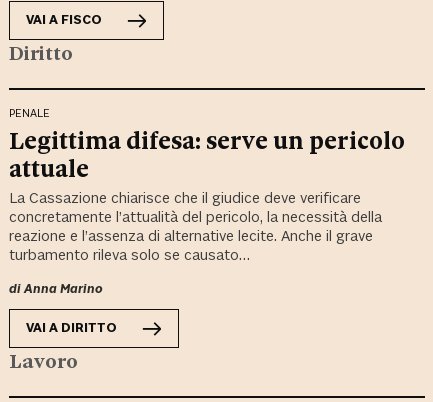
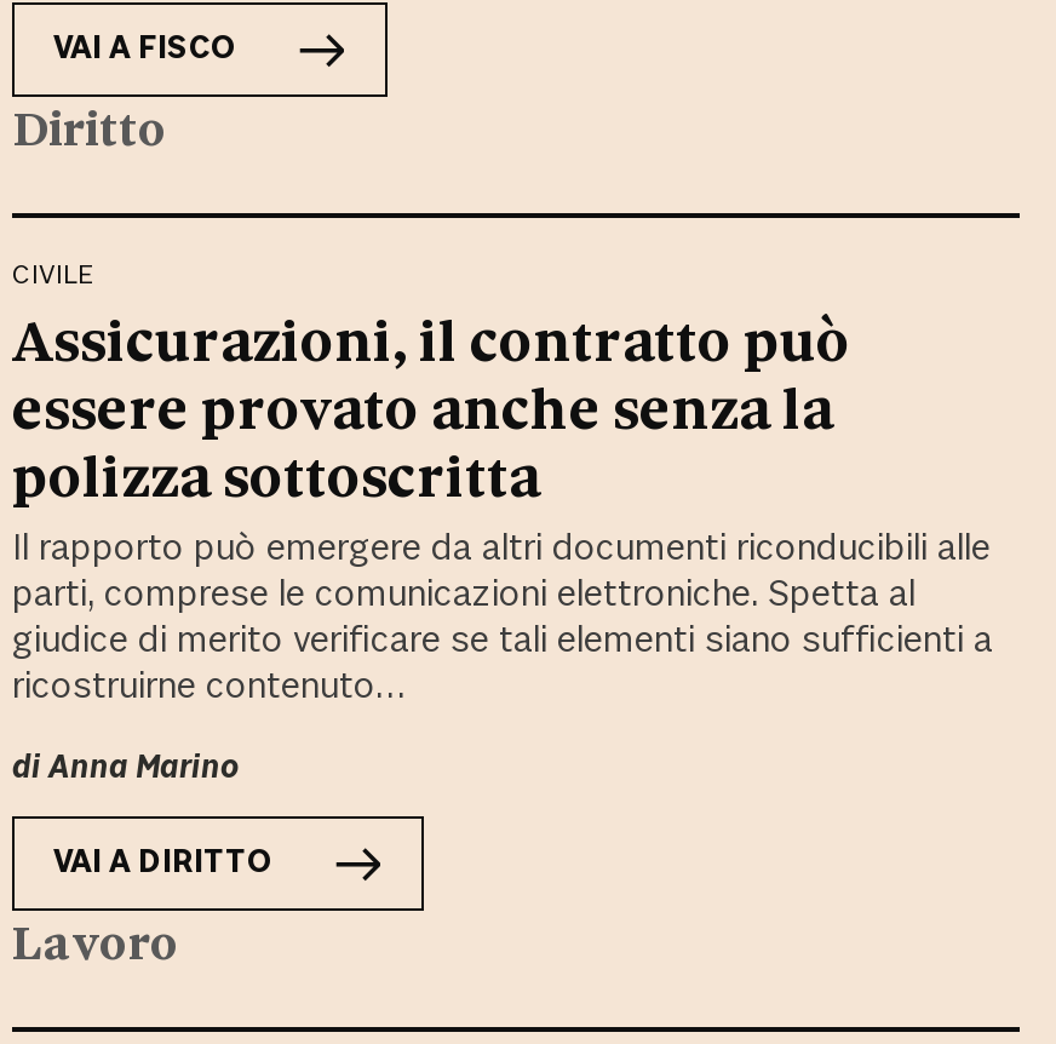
[9,106,405,265] PENALE | Legittima difesa: serve un pericolo | attuale | La Cassazione chiarisce che il giudice deve verificare | concretamente l’attualità del pericolo, la necessità della | reazione e l’assenza di alternative lecite. Anche il grave | turbamento rileva solo se causato… -> [12,256,993,710] CIVILE | Assicurazioni, il contratto può | essere provato anche senza la | polizza sottoscritta | Il rapporto può emergere da altri documenti riconducibili alle | parti, comprese le comunicazioni elettroniche. Spetta al | giudice di merito verificare se tali elementi siano sufficienti a | ricostruirne contenuto…

